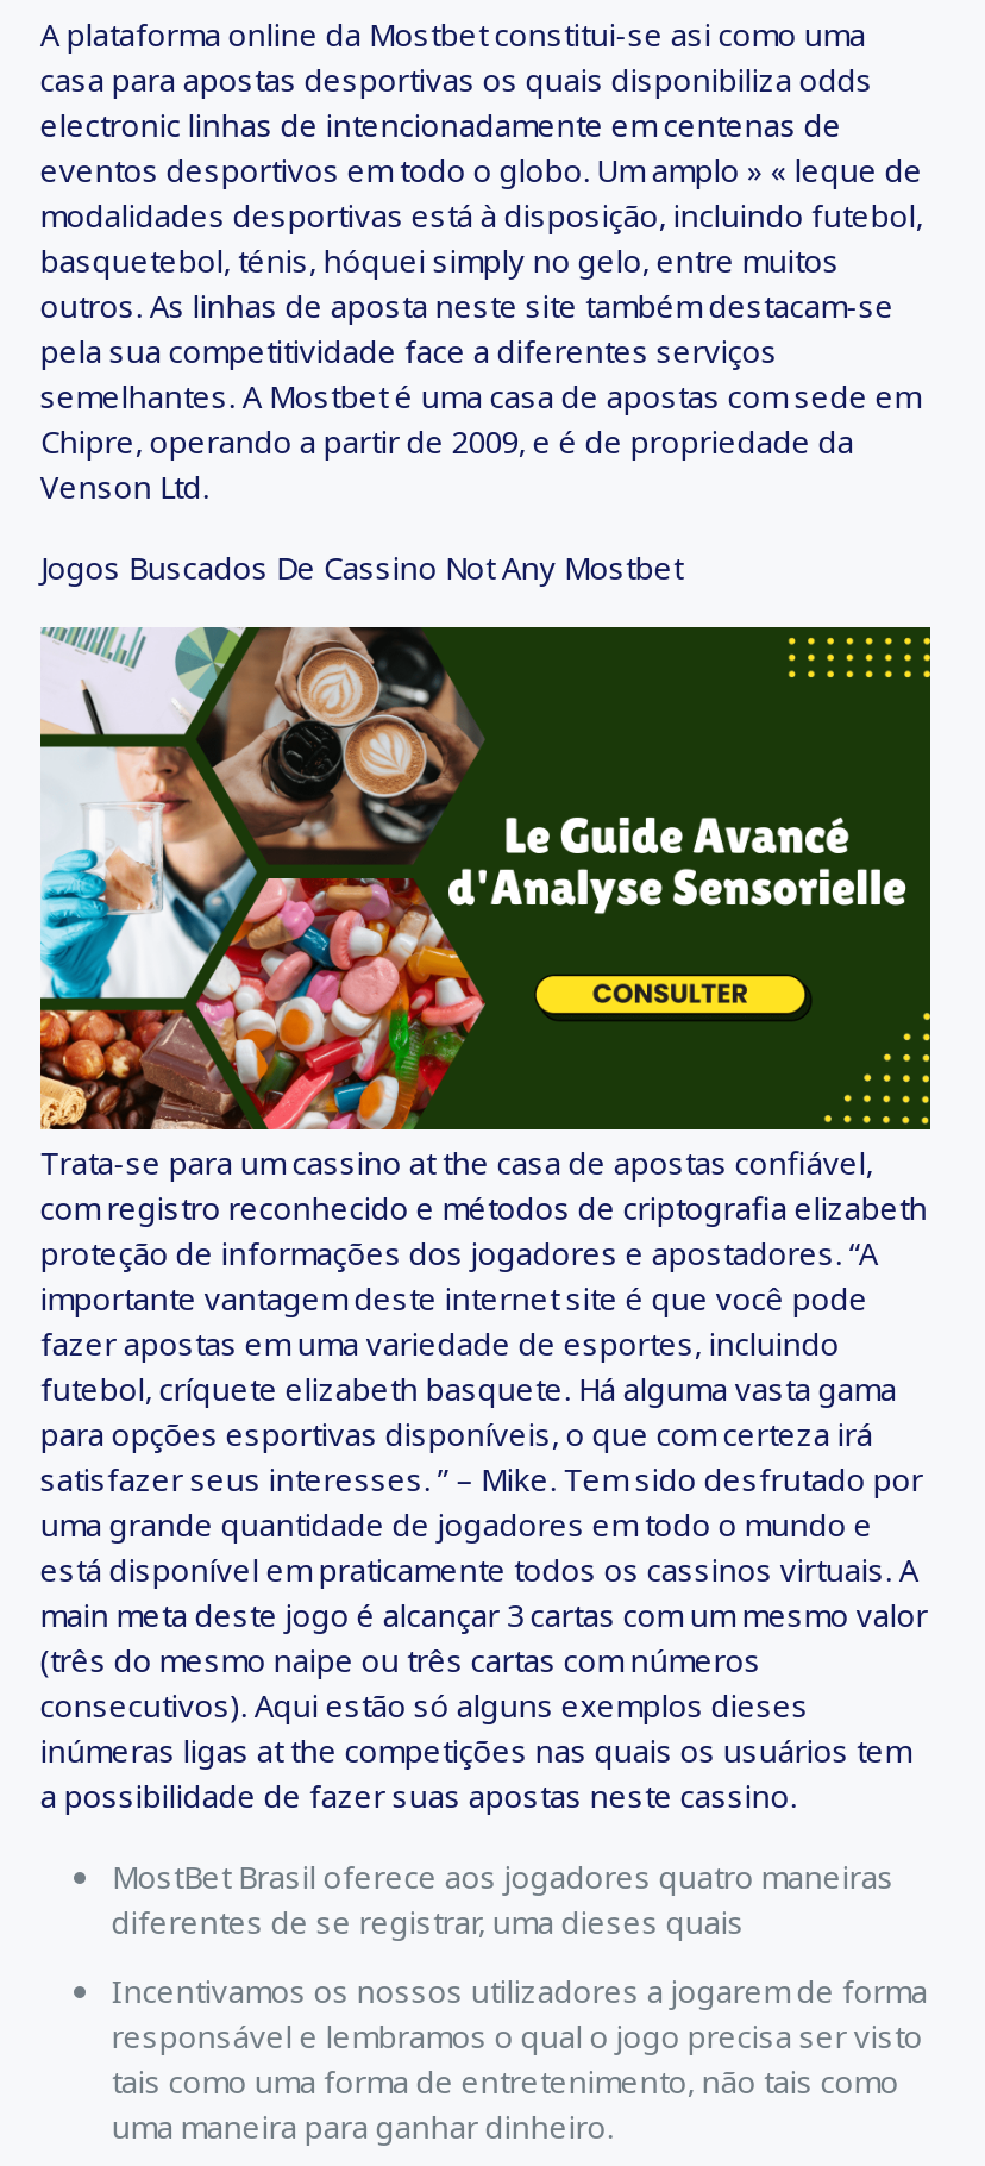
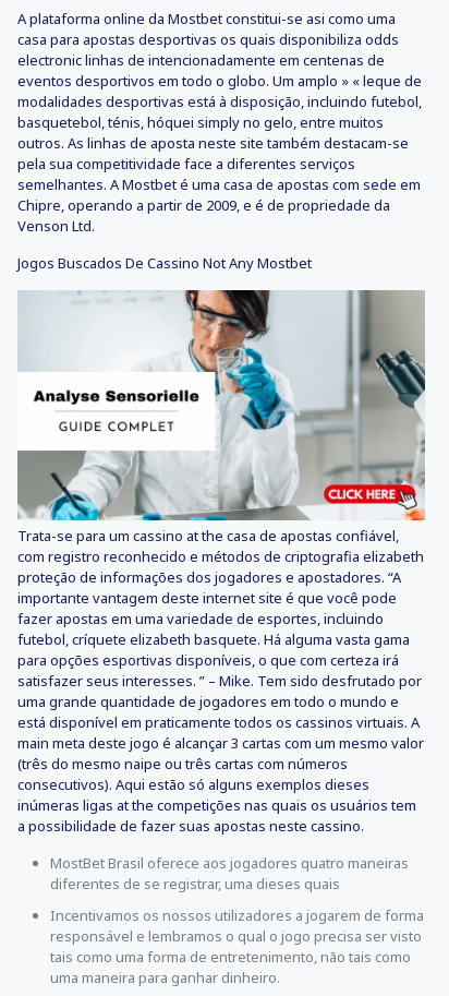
[38,625,933,1132] [image] -> [16,289,426,521] [image]

